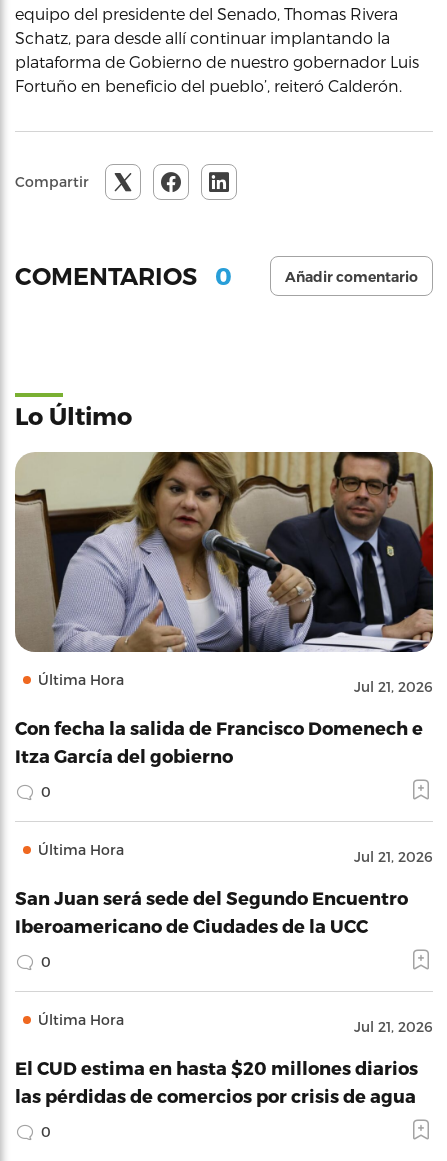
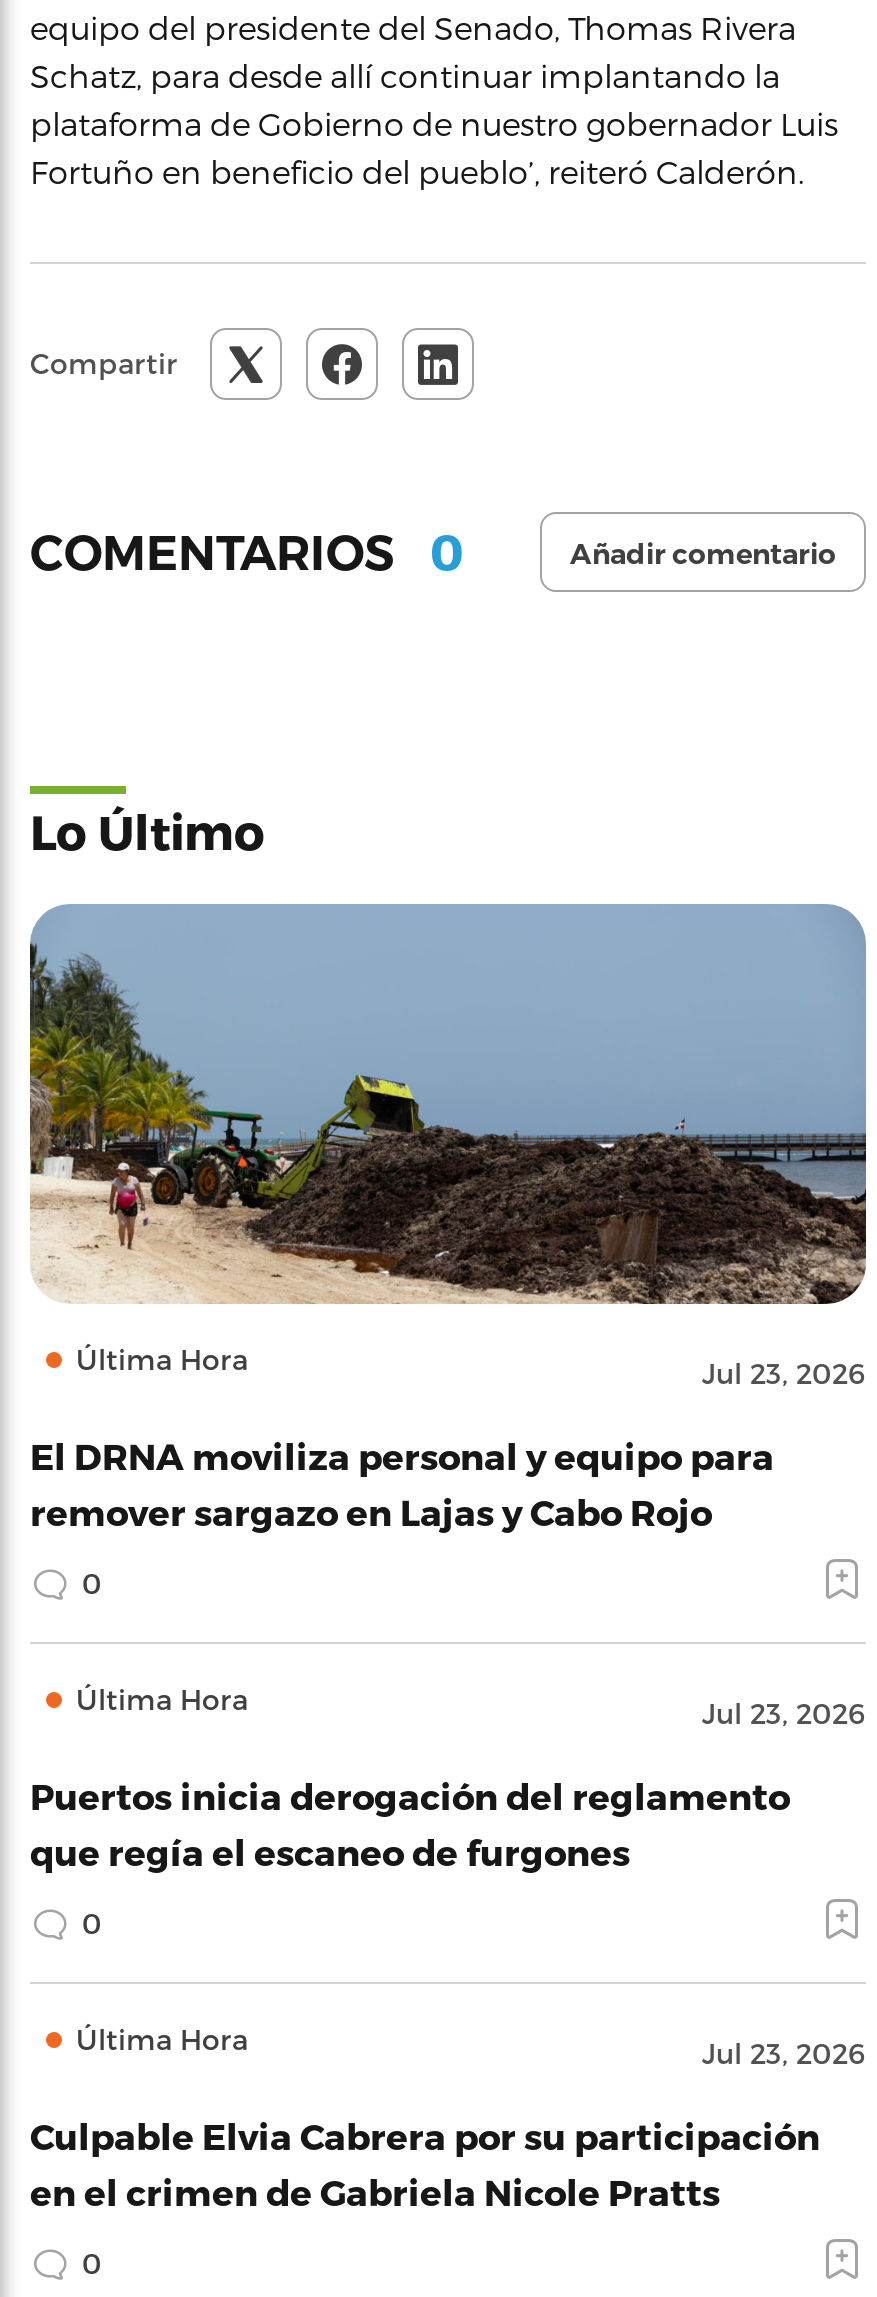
[15,451,434,695] [image] | Jul 21, 2026 -> [28,902,868,1390] [image] | Jul 23, 2026
[15,717,423,766] Con fecha la salida de Francisco Domenech e | Itza García del gobierno -> [30,1434,774,1532] El DRNA moviliza personal y equipo para | remover sargazo en Lajas y Cabo Rojo
[354,848,433,865] Jul 21, 2026 -> [702,1696,866,1730] Jul 23, 2026
[15,887,408,936] San Juan será sede del Segundo Encuentro | Iberoamericano de Ciudades de la UCC -> [30,1774,790,1872] Puertos inicia derogación del reglamento | que regía el escaneo de furgones
[354,1018,433,1035] Jul 21, 2026 -> [702,2036,866,2070] Jul 23, 2026
[15,1057,418,1106] El CUD estima en hasta $20 millones diarios | las pérdidas de comercios por crisis de agua -> [30,2114,820,2212] Culpable Elvia Cabrera por su participación | en el crimen de Gabriela Nicole Pratts

